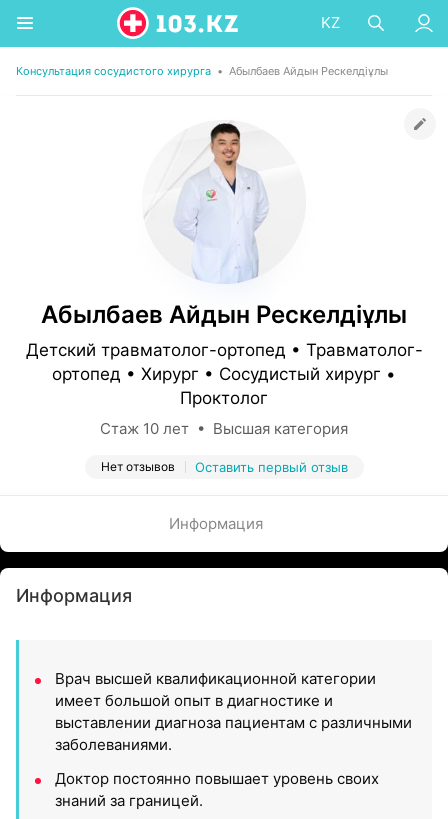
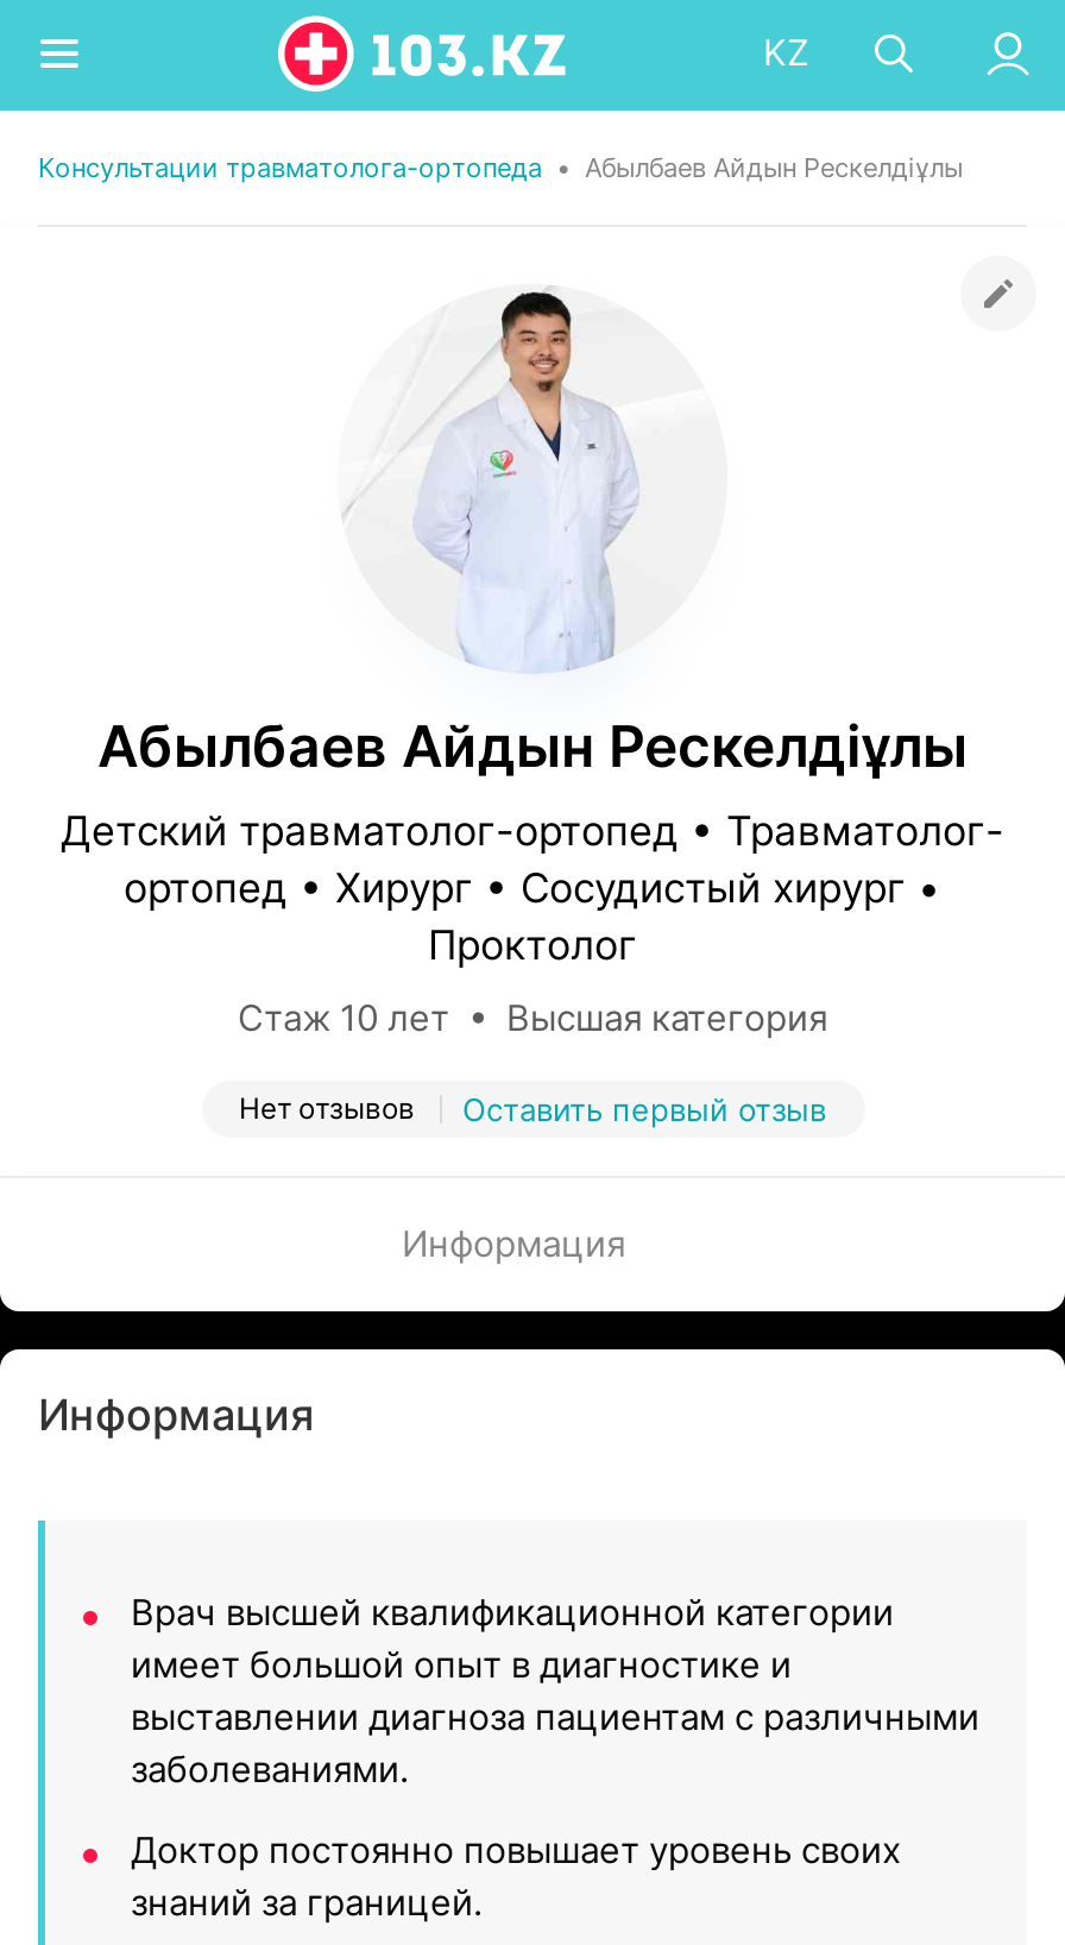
[16,64,388,78] Консультация сосудистого хирурга • Абылбаев Айдын Рескелдіұлы -> [38,151,963,184] Консультации травматолога-ортопеда • Абылбаев Айдын Рескелдіұлы

